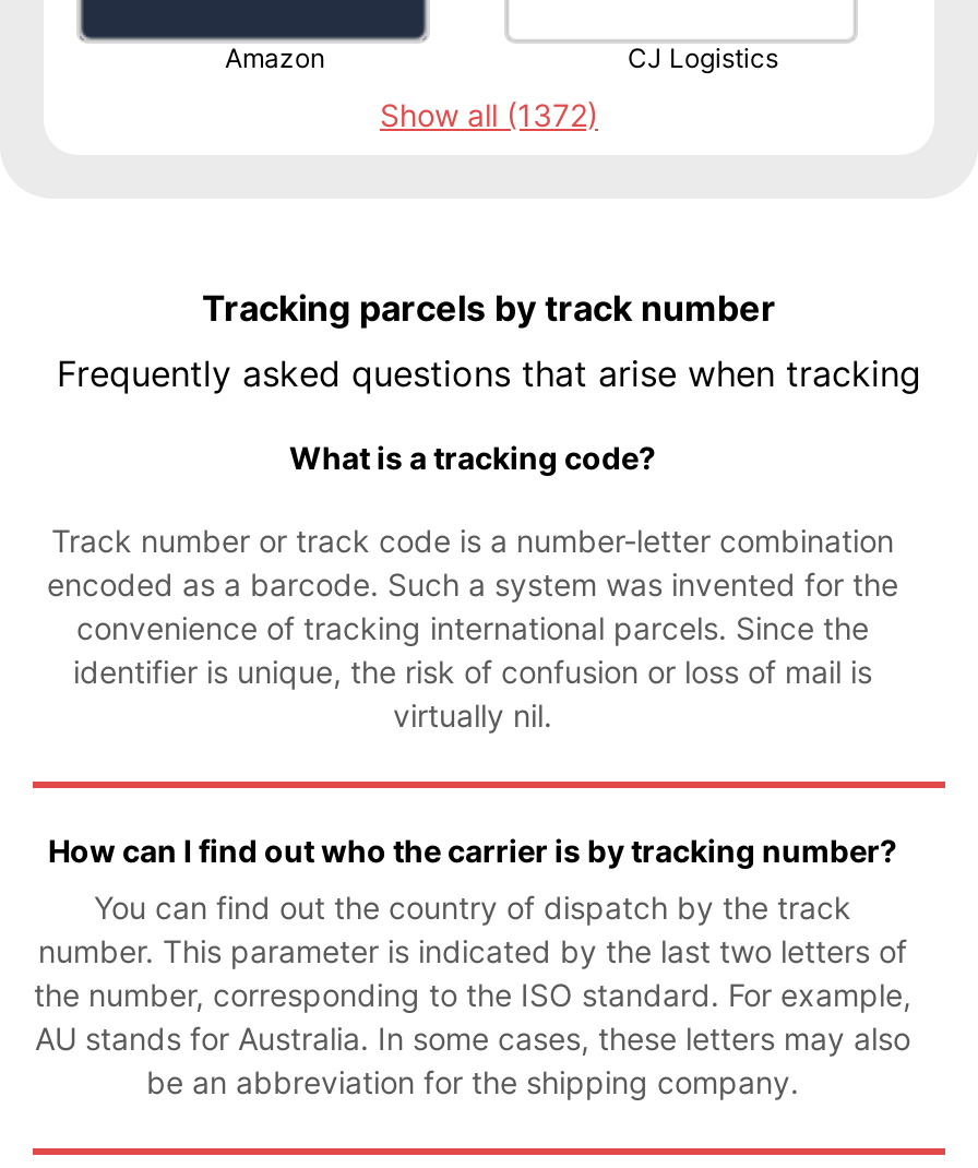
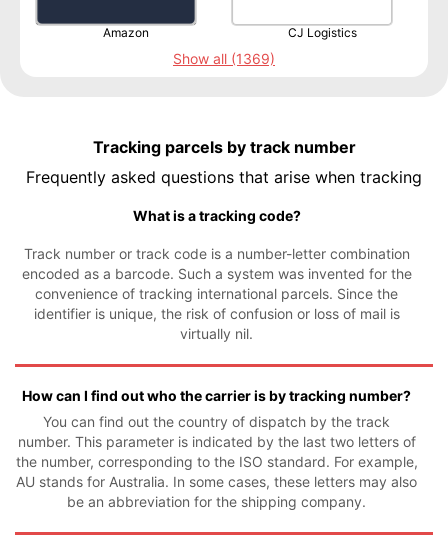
[380,96,598,133] Show all (1372) -> [173,50,275,67] Show all (1369)

